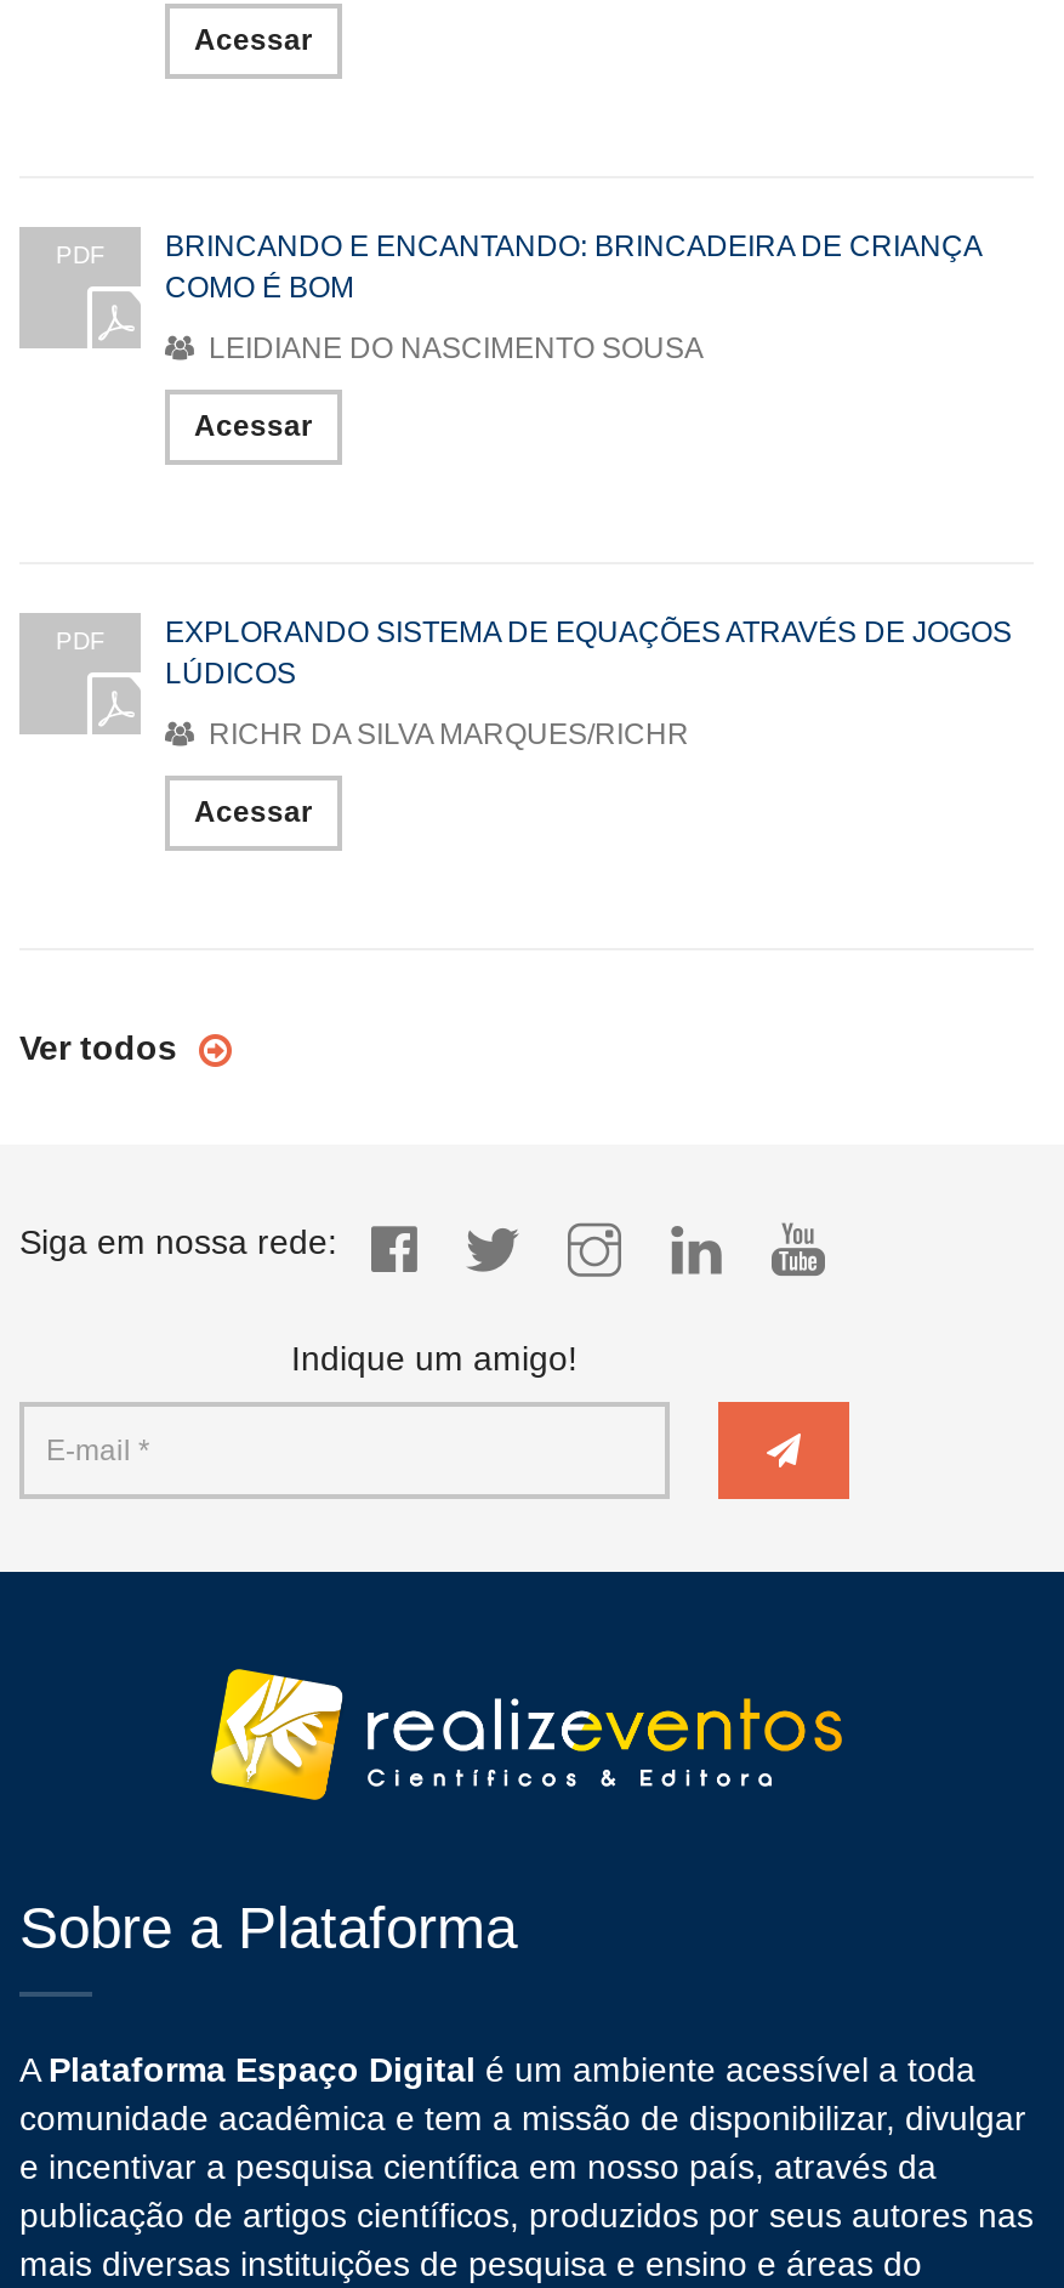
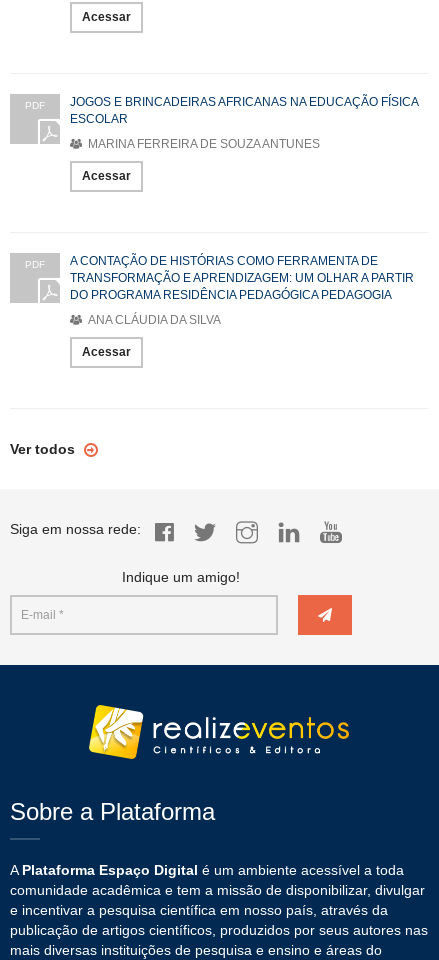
[165,228,980,304] BRINCANDO E ENCANTANDO: BRINCADEIRA DE CRIANÇA | COMO É BOM -> [70,95,418,126] JOGOS E BRINCADEIRAS AFRICANAS NA EDUCAÇÃO FÍSICA | ESCOLAR
[201,330,704,364] LEIDIANE DO NASCIMENTO SOUSA -> [85,137,320,151] MARINA FERREIRA DE SOUZA ANTUNES
[165,614,1012,690] EXPLORANDO SISTEMA DE EQUAÇÕES ATRAVÉS DE JOGOS | LÚDICOS -> [70,254,414,302] A CONTAÇÃO DE HISTÓRIAS COMO FERRAMENTA DE | TRANSFORMAÇÃO E APRENDIZAGEM: UM OLHAR A PARTIR | DO PROGRAMA RESIDÊNCIA PEDAGÓGICA PEDAGOGIA
[201,716,689,750] RICHR DA SILVA MARQUES/RICHR -> [85,313,221,327] ANA CLÁUDIA DA SILVA

